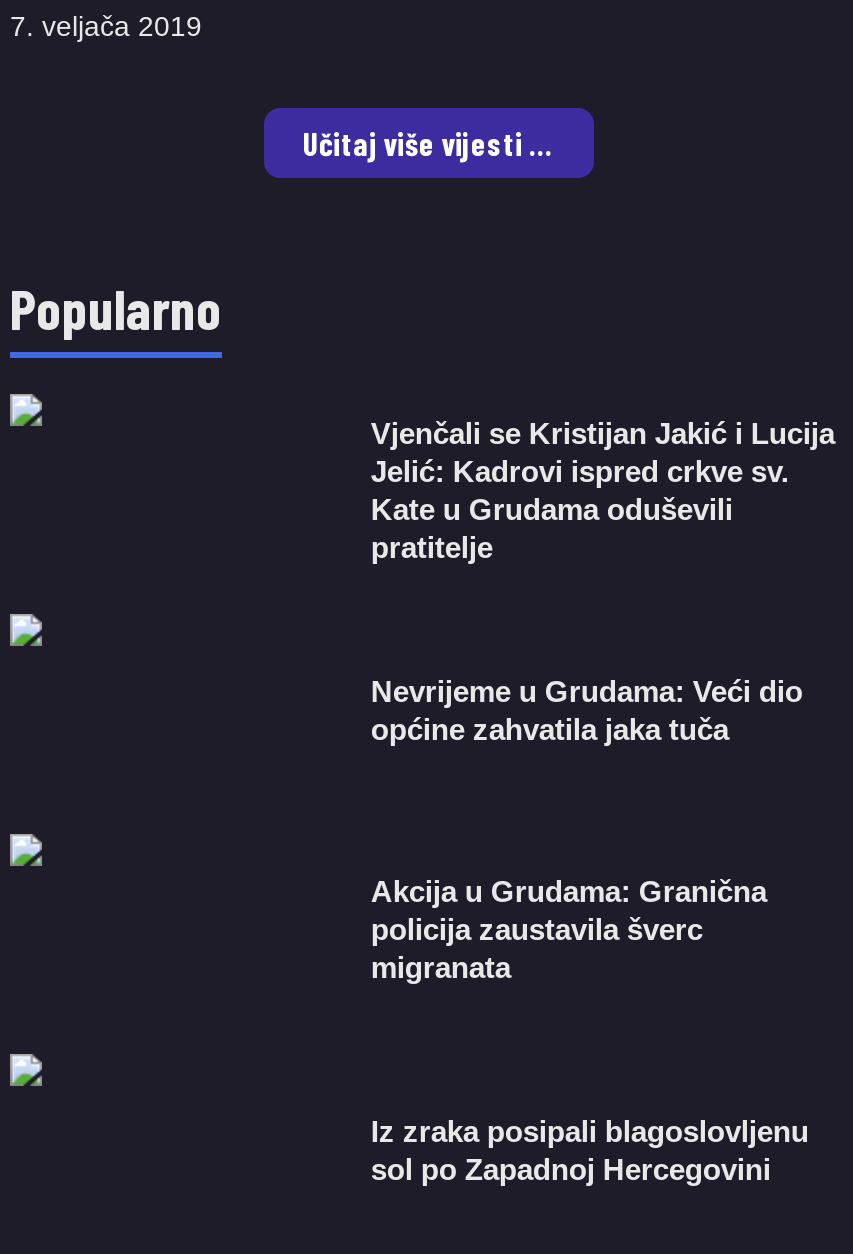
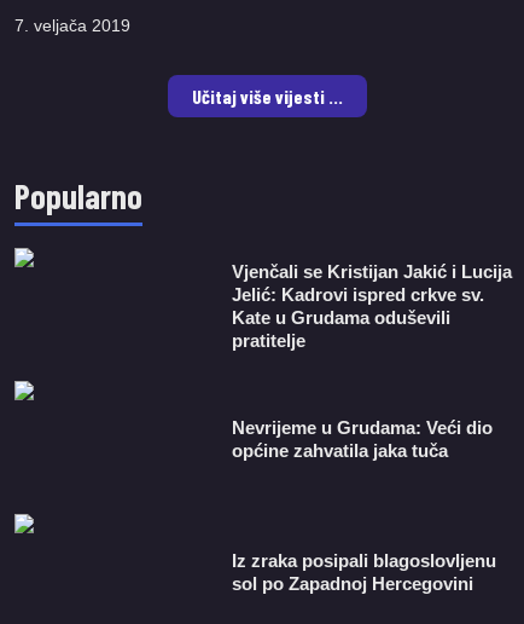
[371,874,767,984] Akcija u Grudama: Granična | policija zaustavila šverc | migranata -> none

